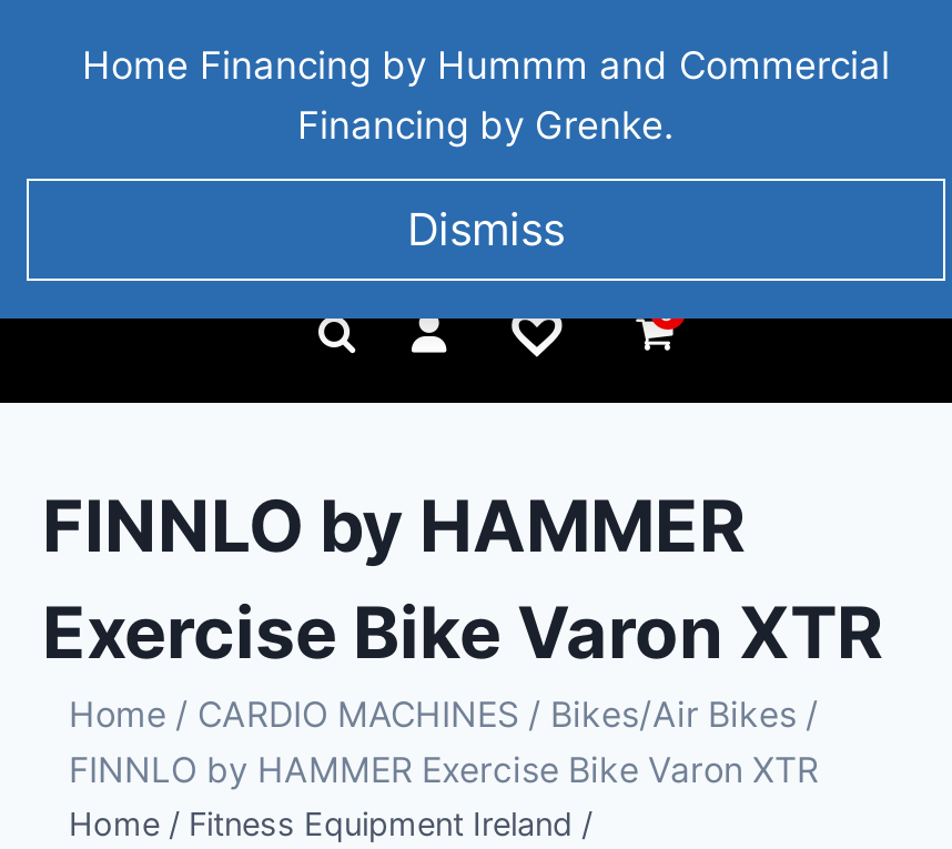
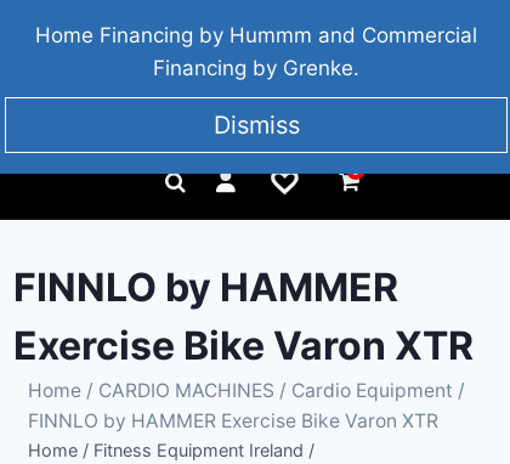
[69,694,819,736] Home / CARDIO MACHINES / Bikes/Air Bikes / -> [28,379,465,402] Home / CARDIO MACHINES / Cardio Equipment /

